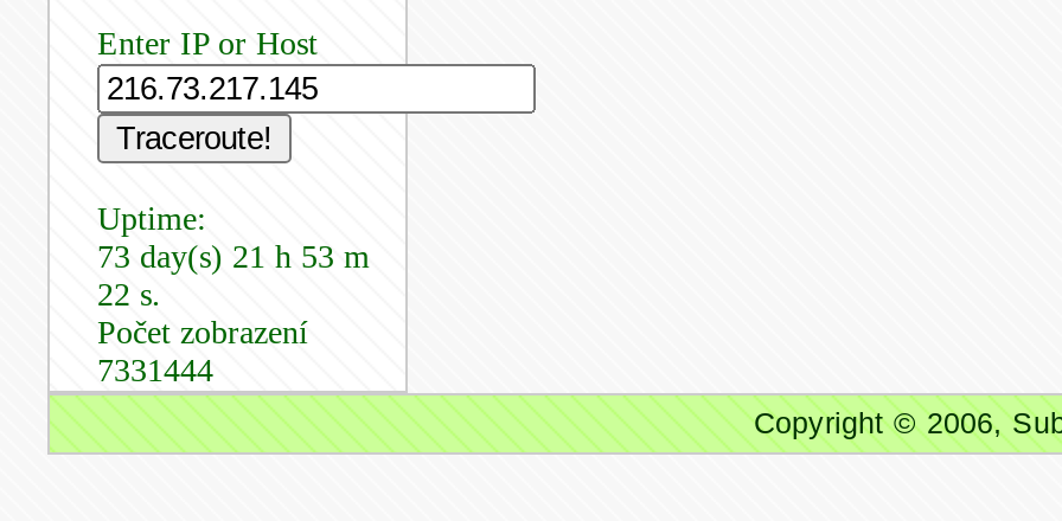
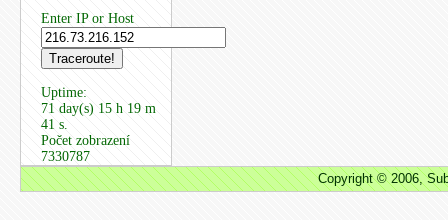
[97,239,370,275] 73 day(s) 21 h 53 m -> [41,101,156,116] 71 day(s) 15 h 19 m
[97,277,161,313] 22 s. -> [41,117,68,132] 41 s.
[97,353,213,388] 7331444 -> [41,149,90,164] 7330787

